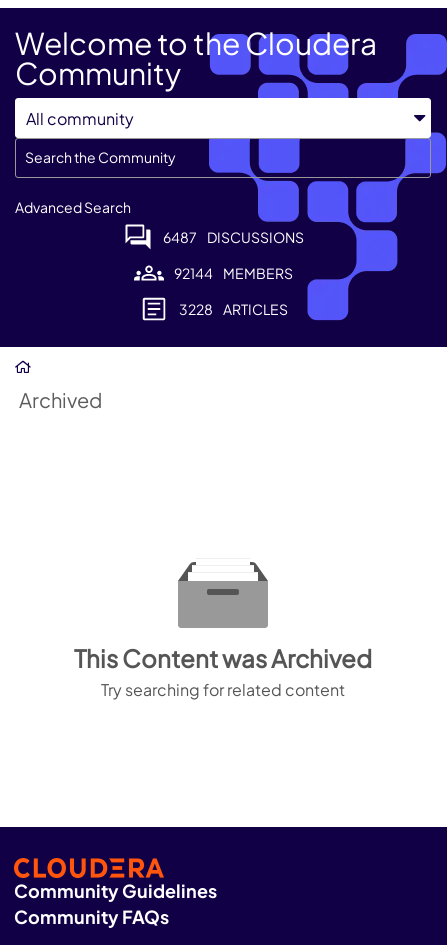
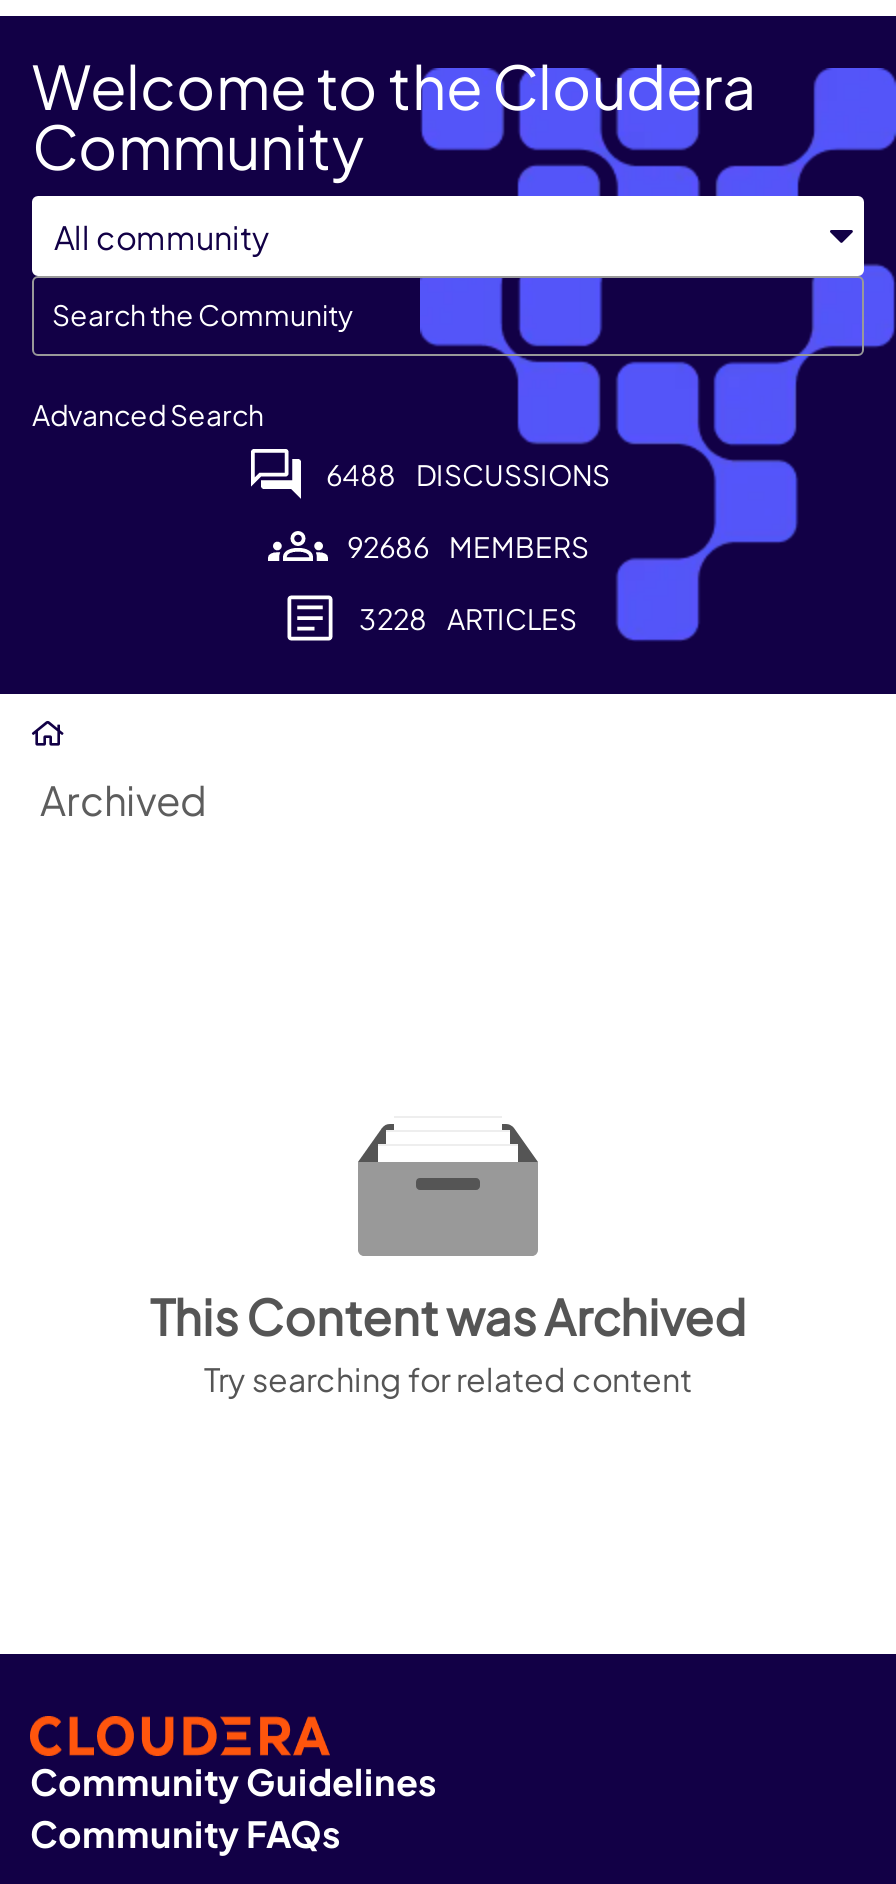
[162,228,303,246] 6487 DISCUSSIONS -> [326,456,610,492] 6488 DISCUSSIONS
[173,264,292,282] 92144 MEMBERS -> [347,528,589,564] 92686 MEMBERS

